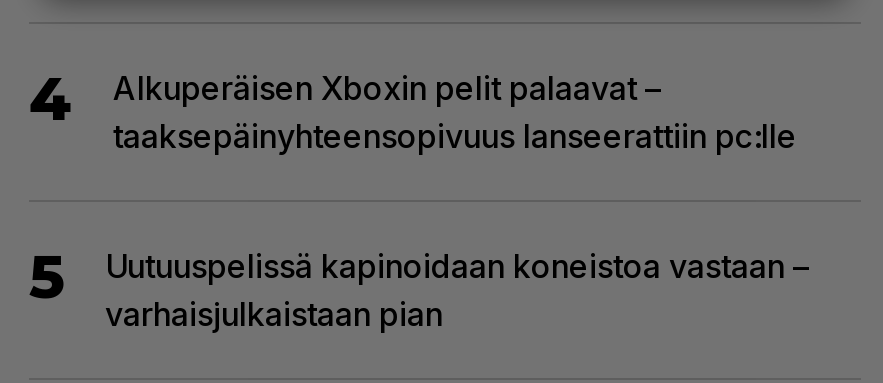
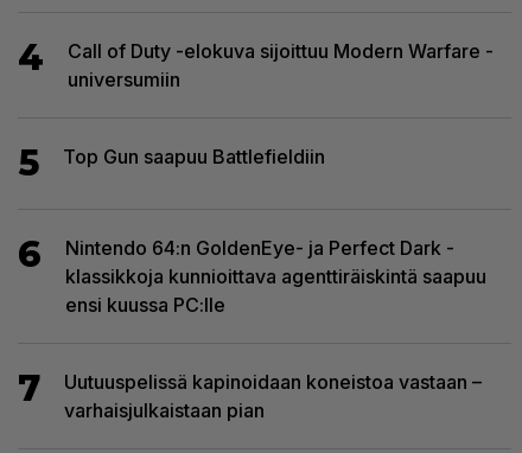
[113,68,797,156] Alkuperäisen Xboxin pelit palaavat – | taaksepäinyhteensopivuus lanseerattiin pc:lle -> [68,39,494,91] Call of Duty -elokuva sijoittuu Modern Warfare - | universumiin
none -> [18,145,486,410] Top Gun saapuu Battlefieldiin | 6 | Nintendo 64:n GoldenEye- ja Perfect Dark - | klassikkoja kunnioittava agenttiräiskintä saapuu | ensi kuussa PC:lle | 7

